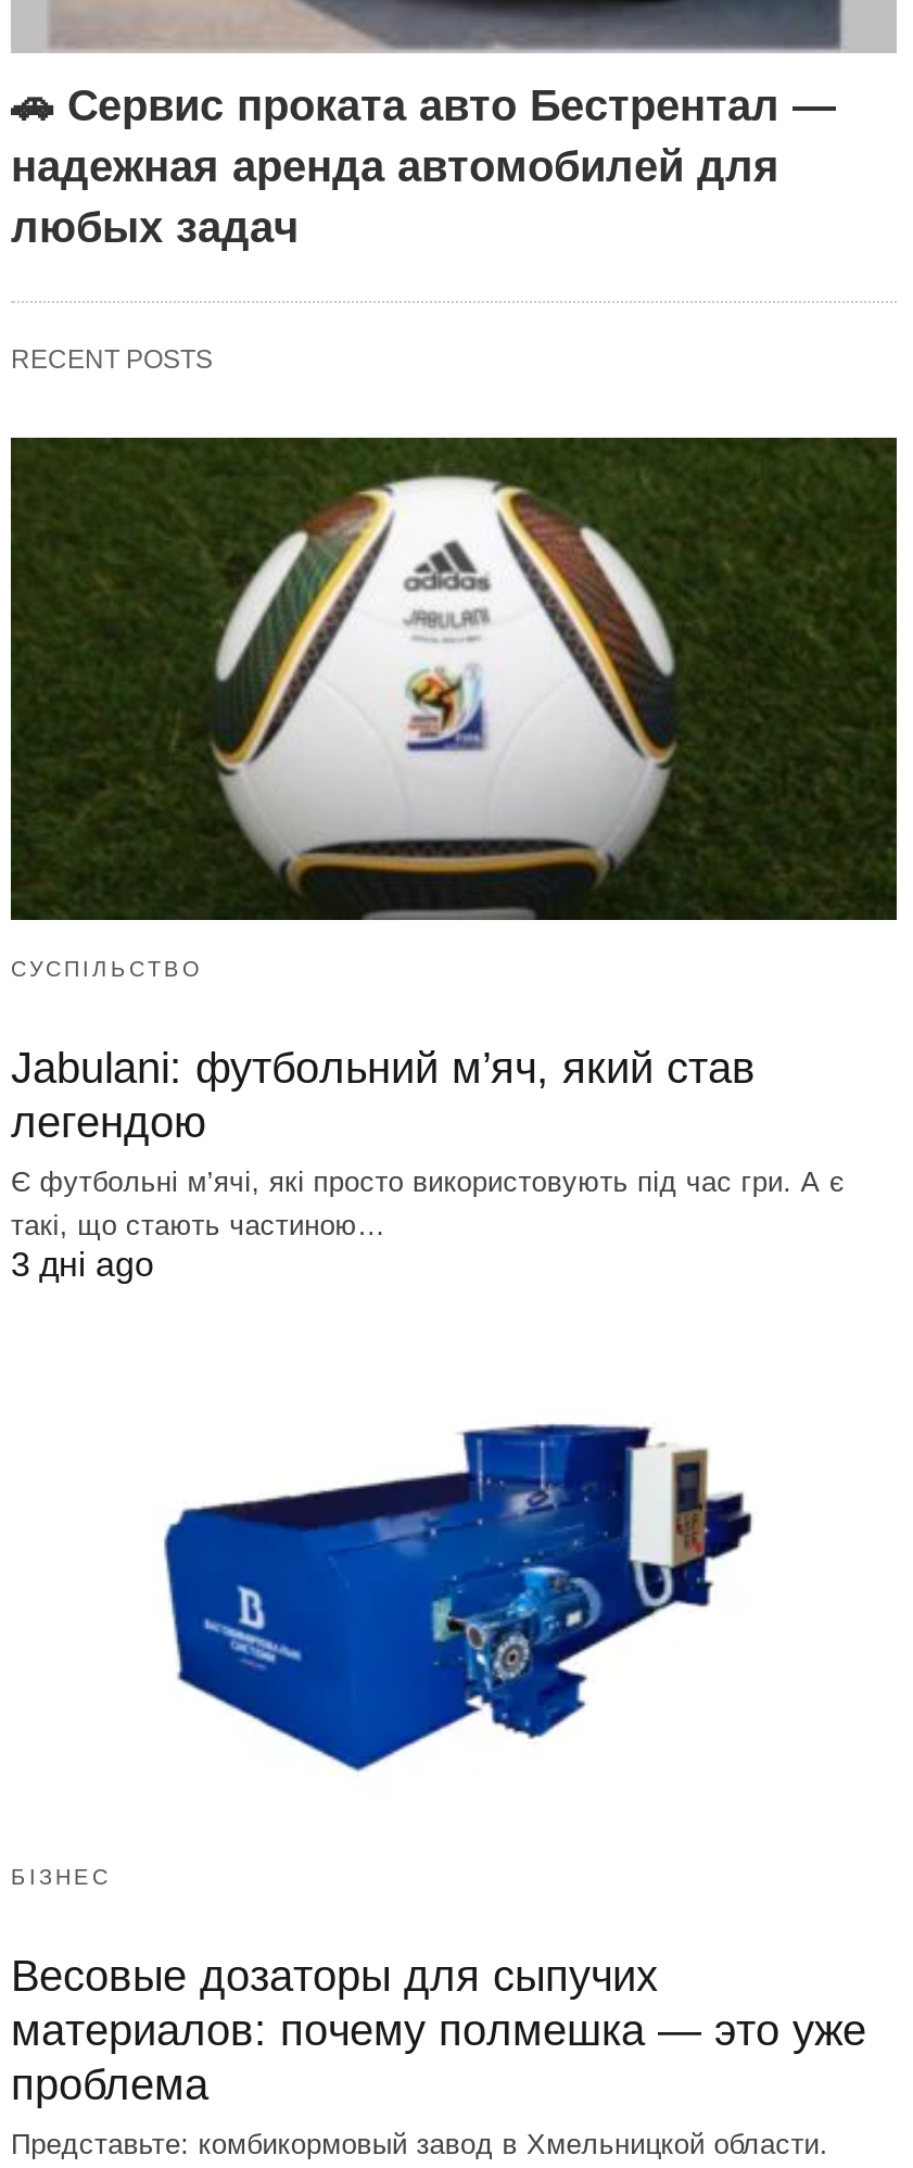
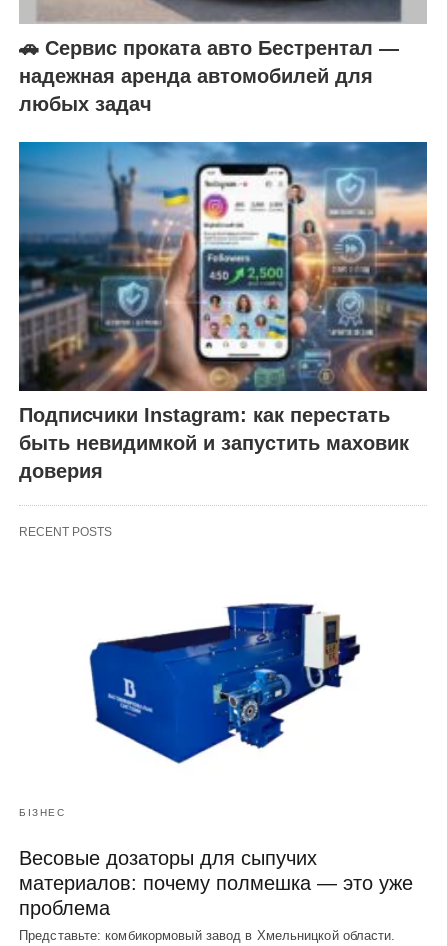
none -> [19,404,409,482] Подписчики Instagram: как перестать | быть невидимкой и запустить маховик | доверия
moved [11,344,213,375] -> [19,525,112,539]: RECENT POSTS
[9,434,899,923] [image] -> [19,141,427,392] [image]
[11,956,845,1282] СУСПІЛЬСТВО | Jabulani: футбольний м’яч, який став | легендою | Є футбольні м’ячі, які просто використовують під час гри. А є | такі, що стають частиною… | 3 дні ago -> none

